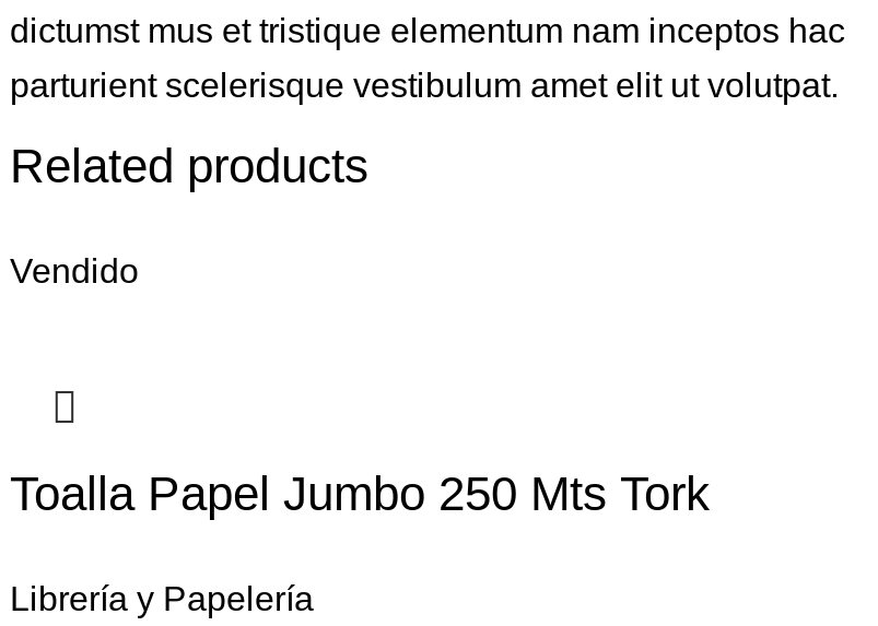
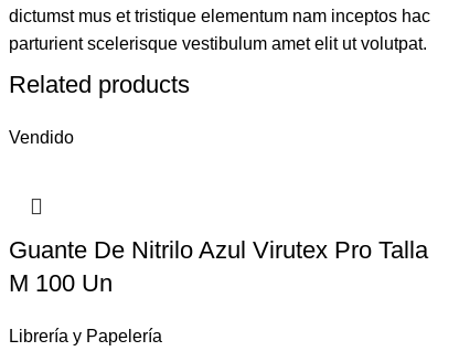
[10,466,710,521] Toalla Papel Jumbo 250 Mts Tork -> [9,236,428,297] Guante De Nitrilo Azul Virutex Pro Talla | M 100 Un

